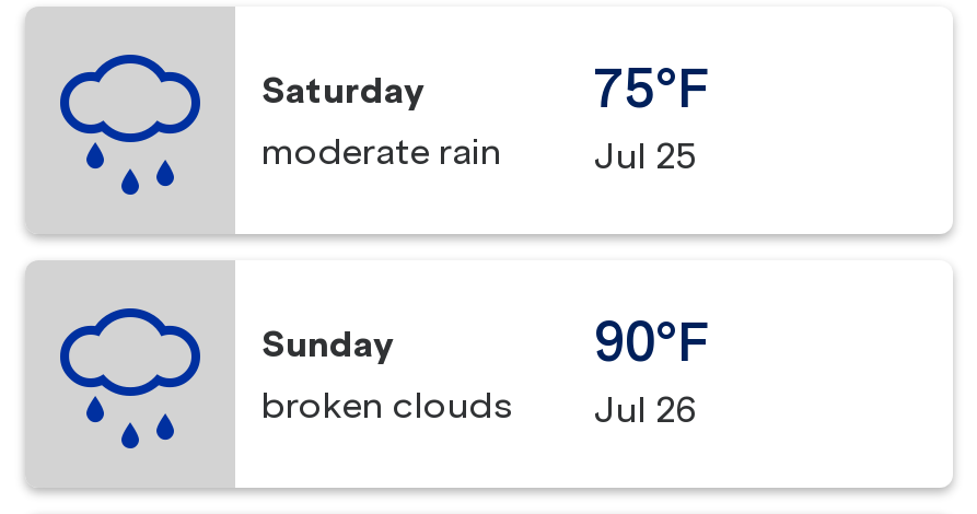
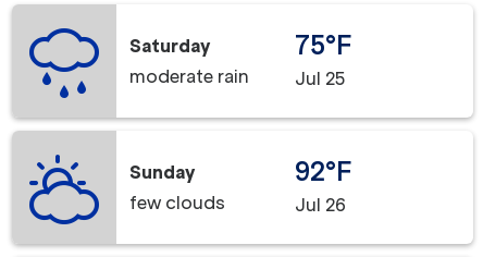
[58,306,513,446] [image] | broken clouds -> [28,155,225,224] [image] | few clouds
[594,308,710,376] 90°F -> [295,155,352,188] 92°F

